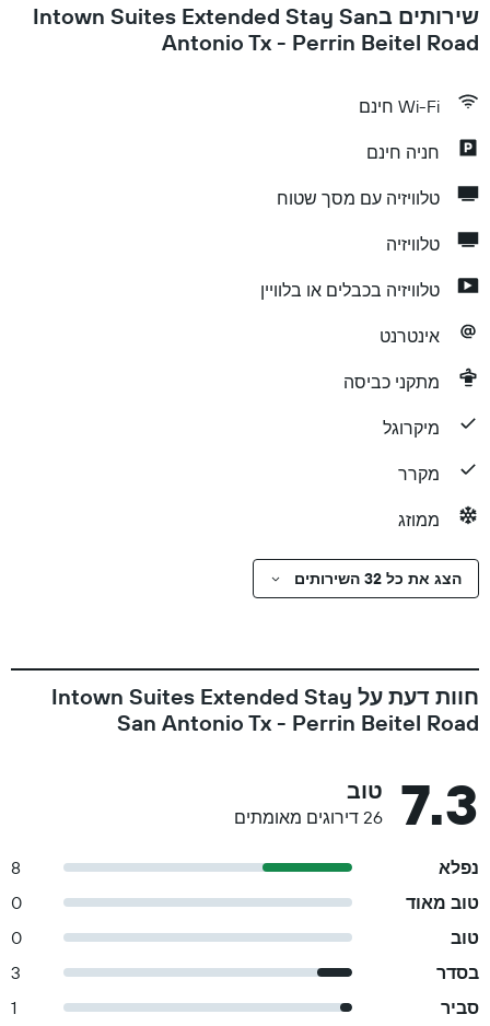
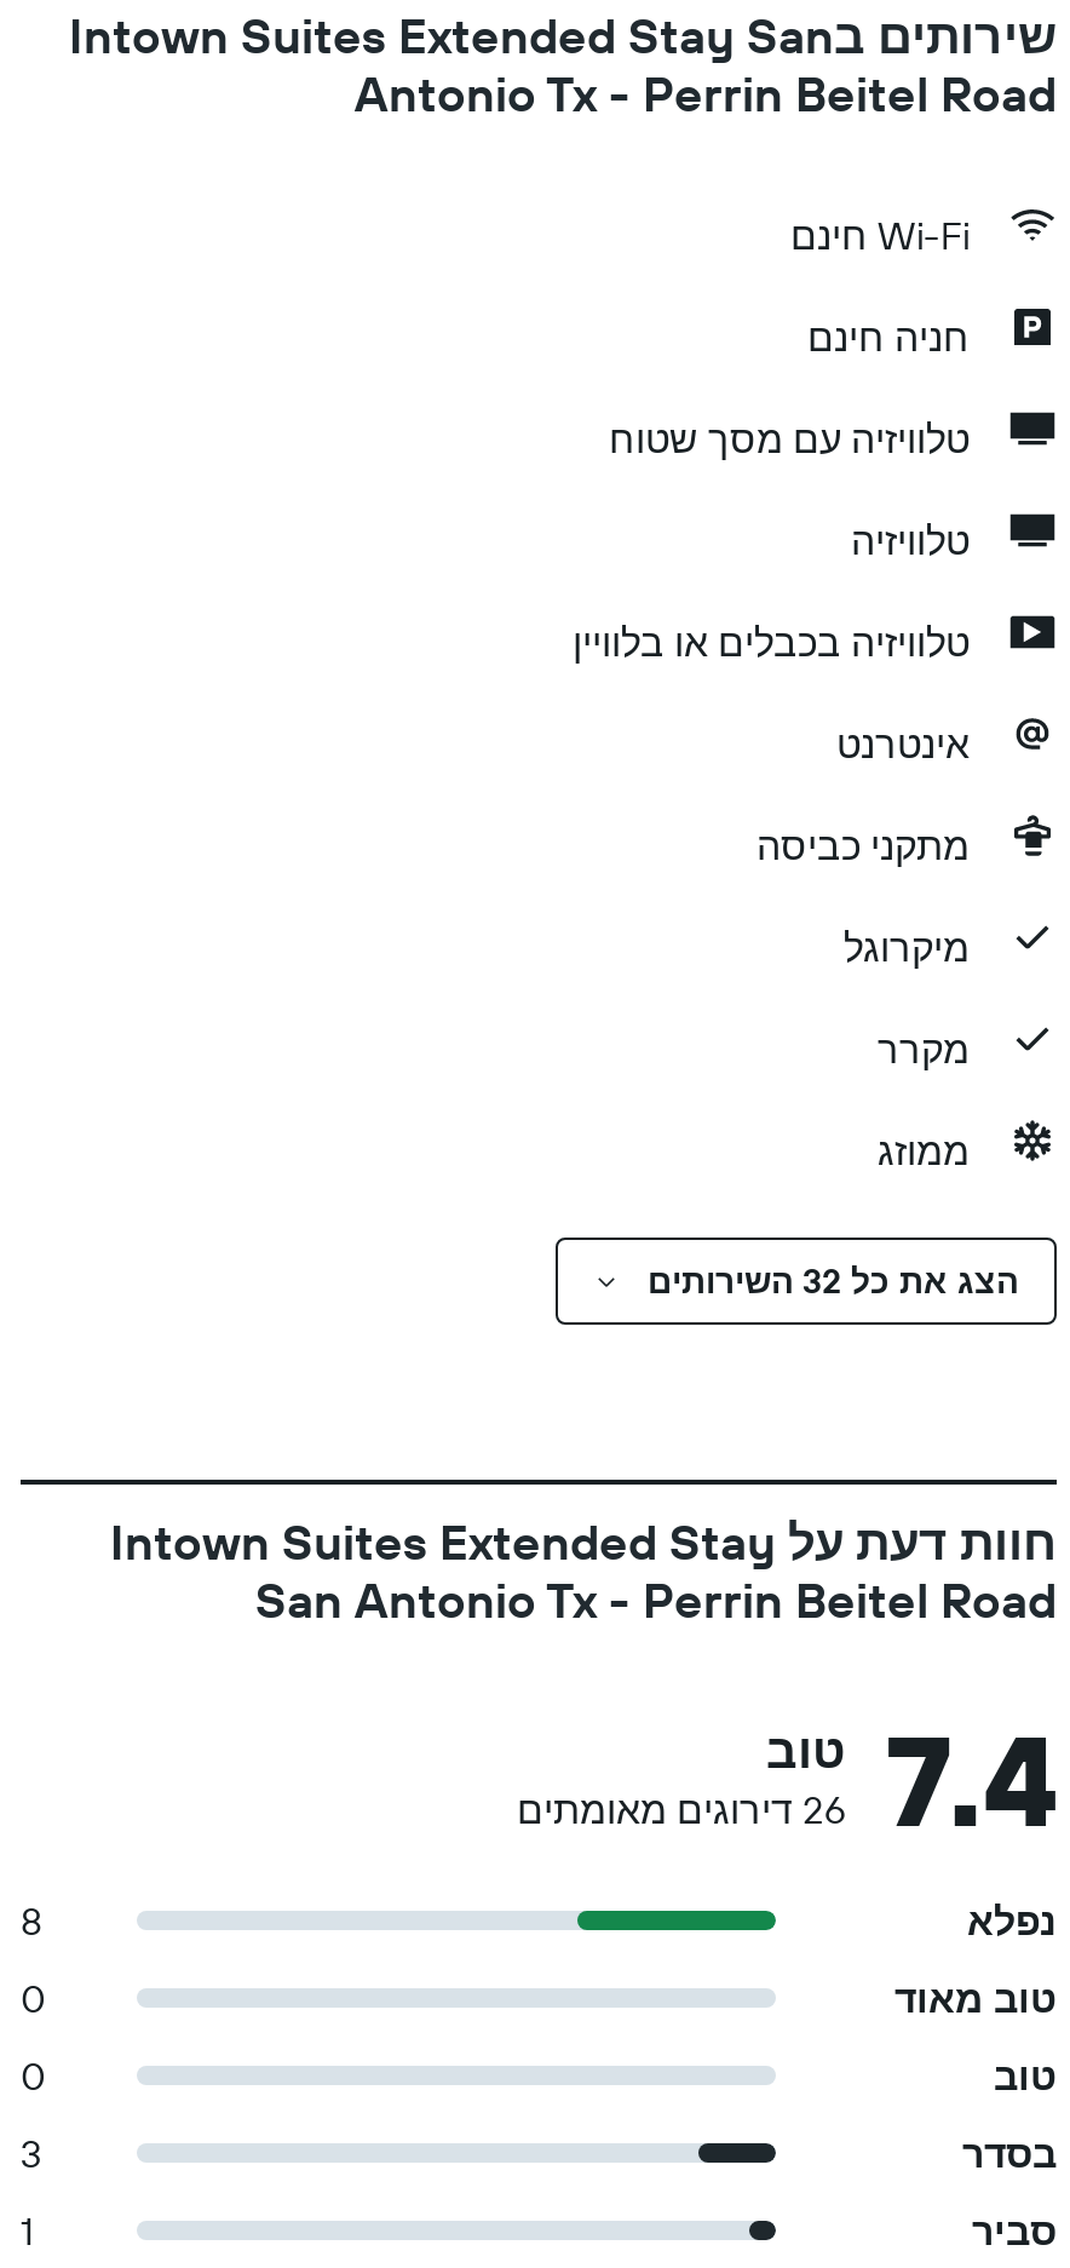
[400,768,479,840] 7.3 -> [885,1700,1057,1860] 7.4

